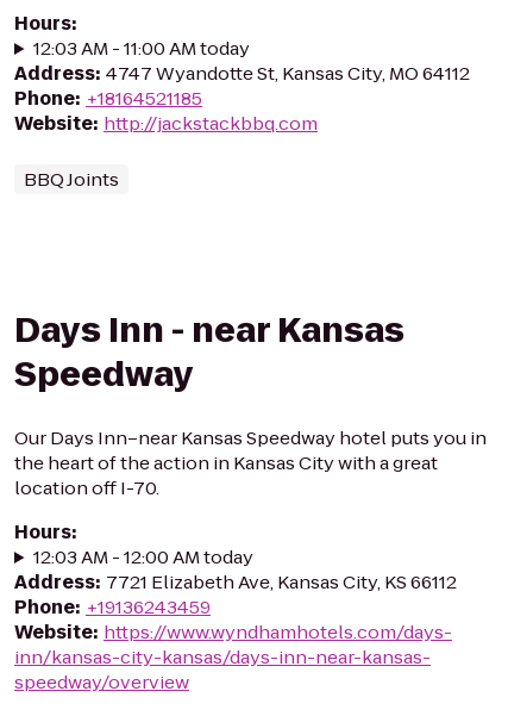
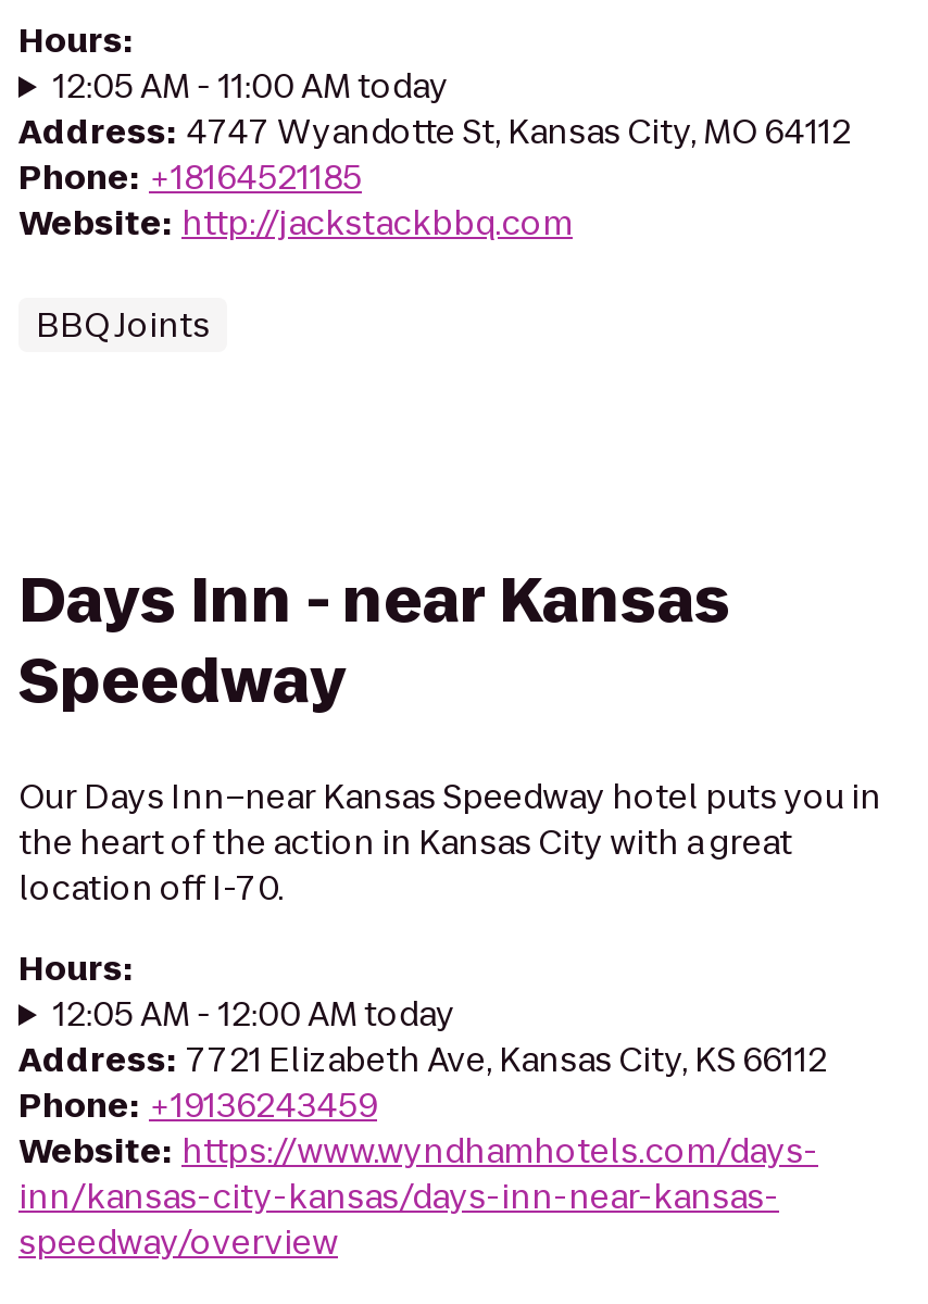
[33,36,250,61] 12:03 AM - 11:00 AM today -> [53,63,449,109] 12:05 AM - 11:00 AM today
[33,544,253,569] 12:03 AM - 12:00 AM today -> [53,991,455,1037] 12:05 AM - 12:00 AM today

